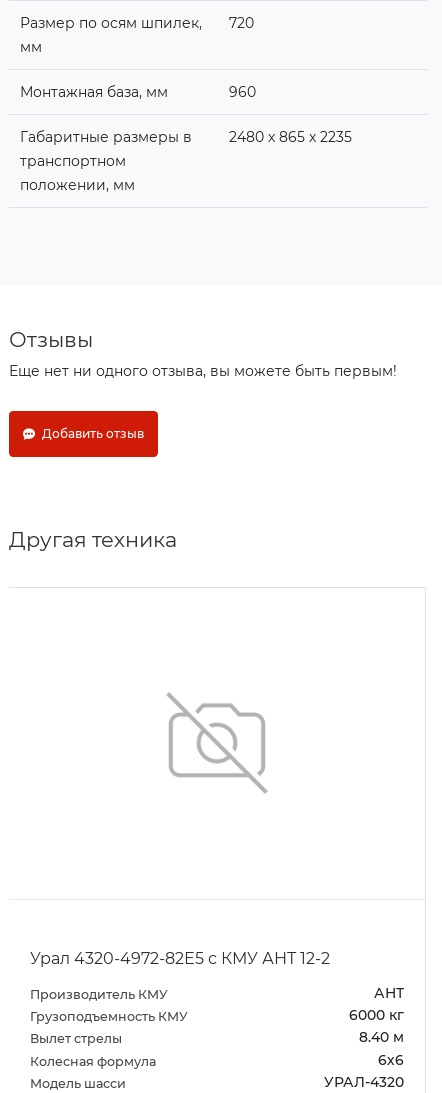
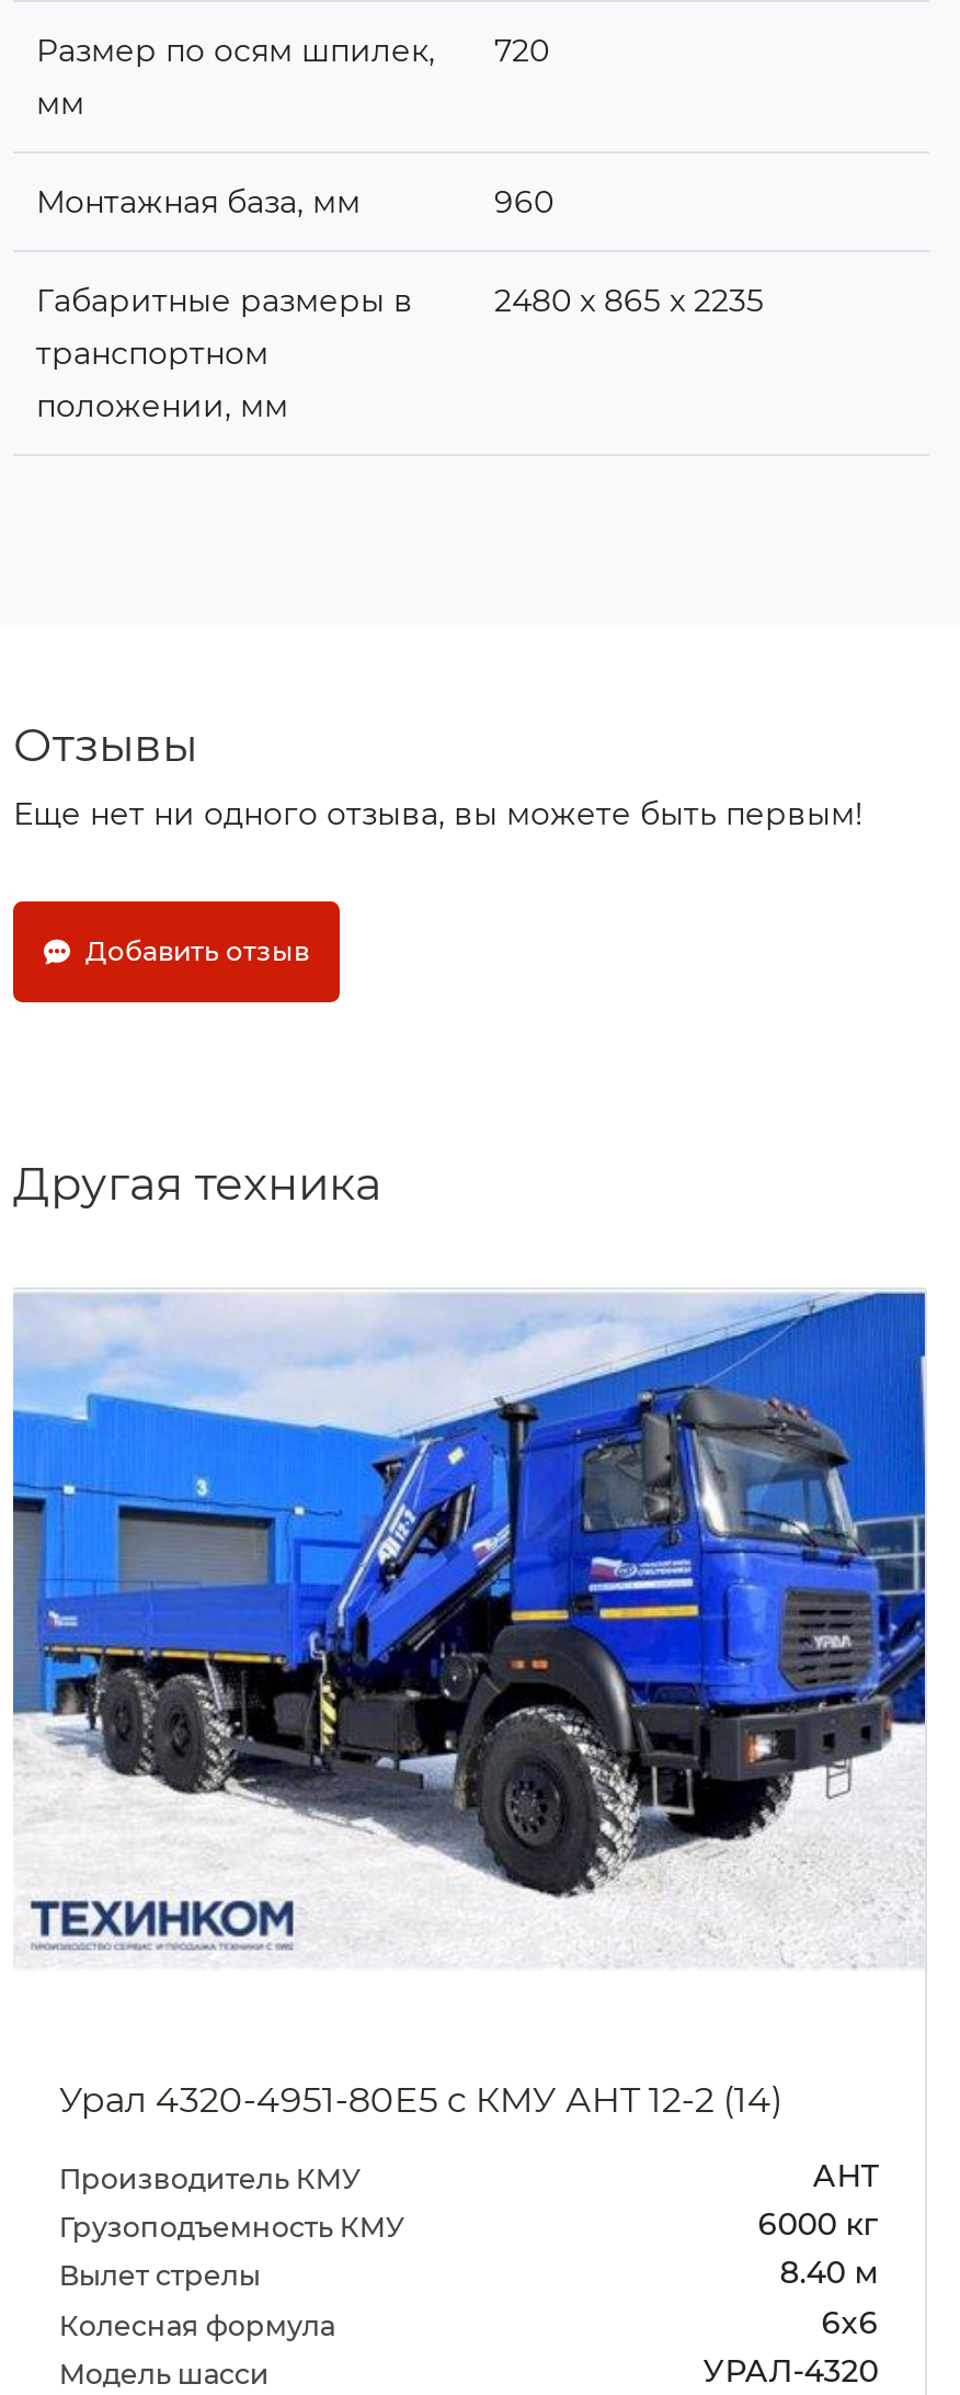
none -> [11,1290,927,1967] [image]
[30,949,330,968] Урал 4320-4972-82Е5 с КМУ АНТ 12-2 -> [59,2079,782,2121] Урал 4320-4951-80Е5 с КМУ АНТ 12-2 (14)

